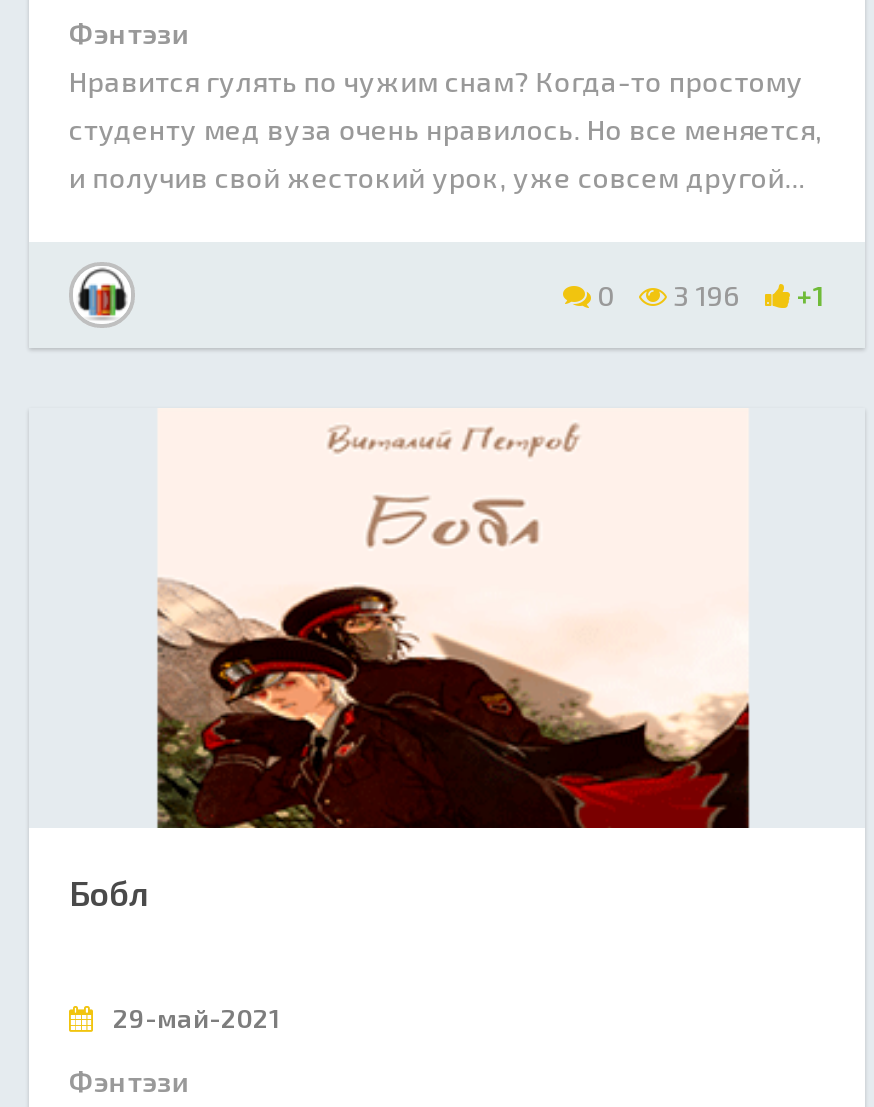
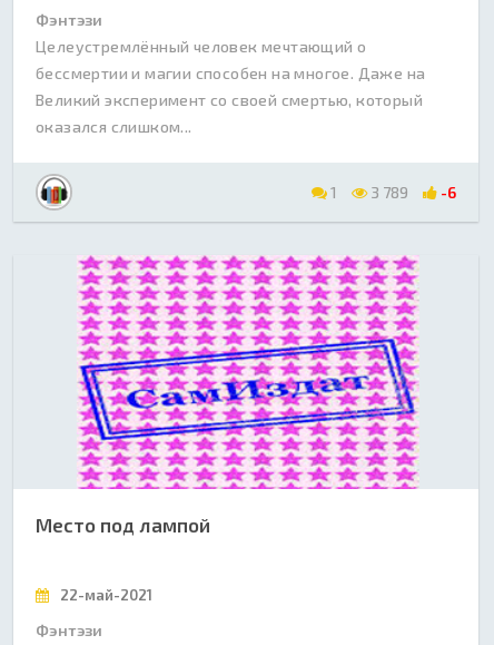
[69,64,822,194] Нравится гулять по чужим снам? Когда-то простому | студенту мед вуза очень нравилось. Но все меняется, | и получив свой жестокий урок, уже совсем другой... -> [36,37,425,136] Целеустремлённый человек мечтающий о | бессмертии и магии способен на многое. Даже на | Великий эксперимент со своей смертью, который | оказался слишком...
[591,278,825,312] 0 | 3 196 | +1 -> [327,183,456,202] 1 | 3 789 | -6
[69,424,751,912] [image] | Бобл -> [36,255,419,536] [image] | Место под лампой
[107,1002,279,1034] 29-май-2021 -> [57,586,152,604] 22-май-2021

